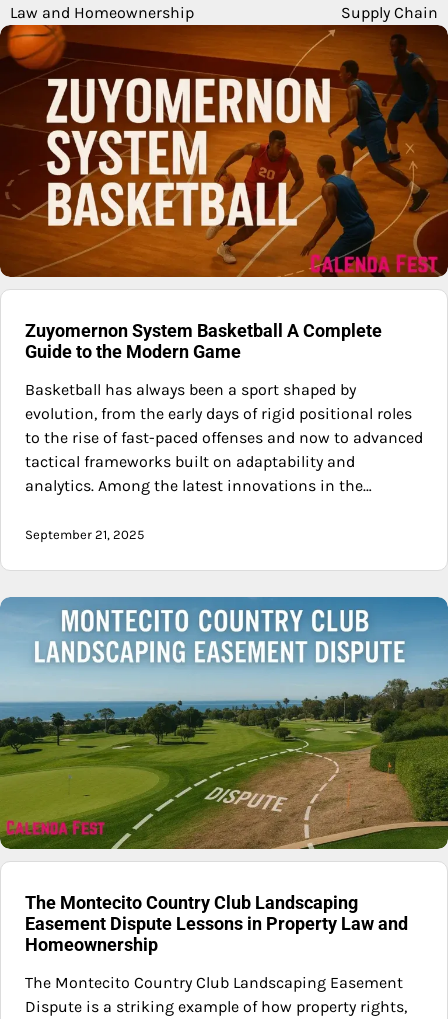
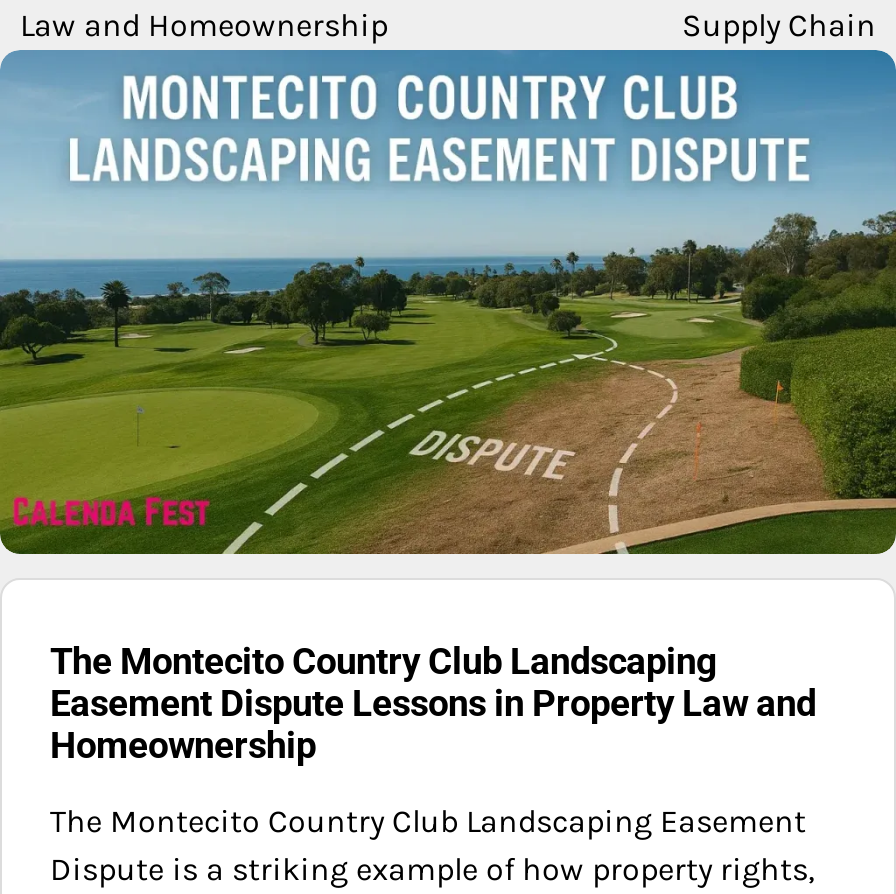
[3,24,445,277] [image] -> none
[25,320,423,542] Zuyomernon System Basketball A Complete | Guide to the Modern Game | Basketball has always been a sport shaped by | evolution, from the early days of rigid positional roles | to the rise of fast-paced offenses and now to advanced | tactical frameworks built on adaptability and | analytics. Among the latest innovations in the… | September 21, 2025 -> none

